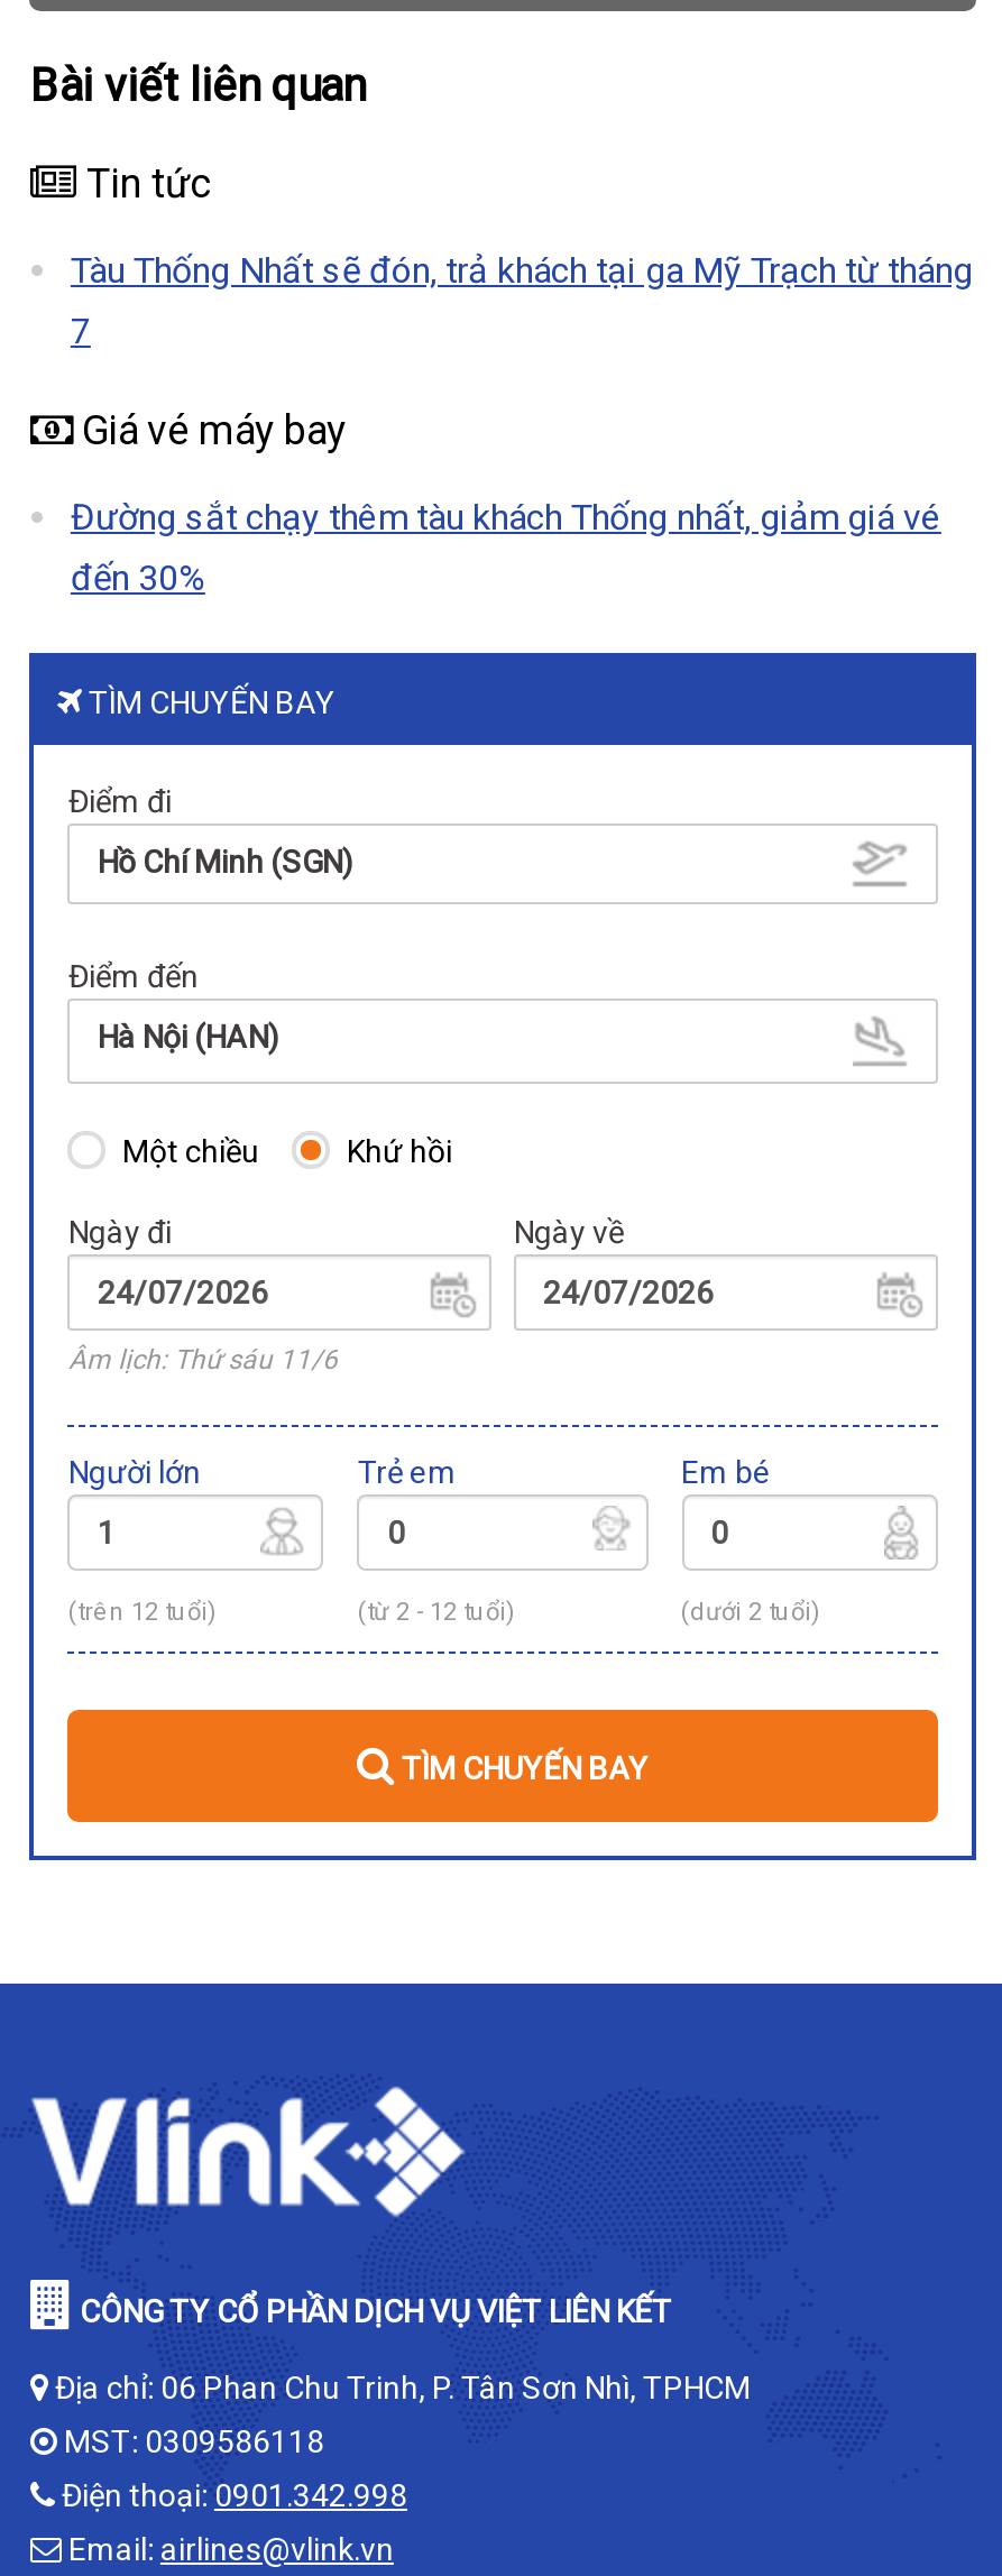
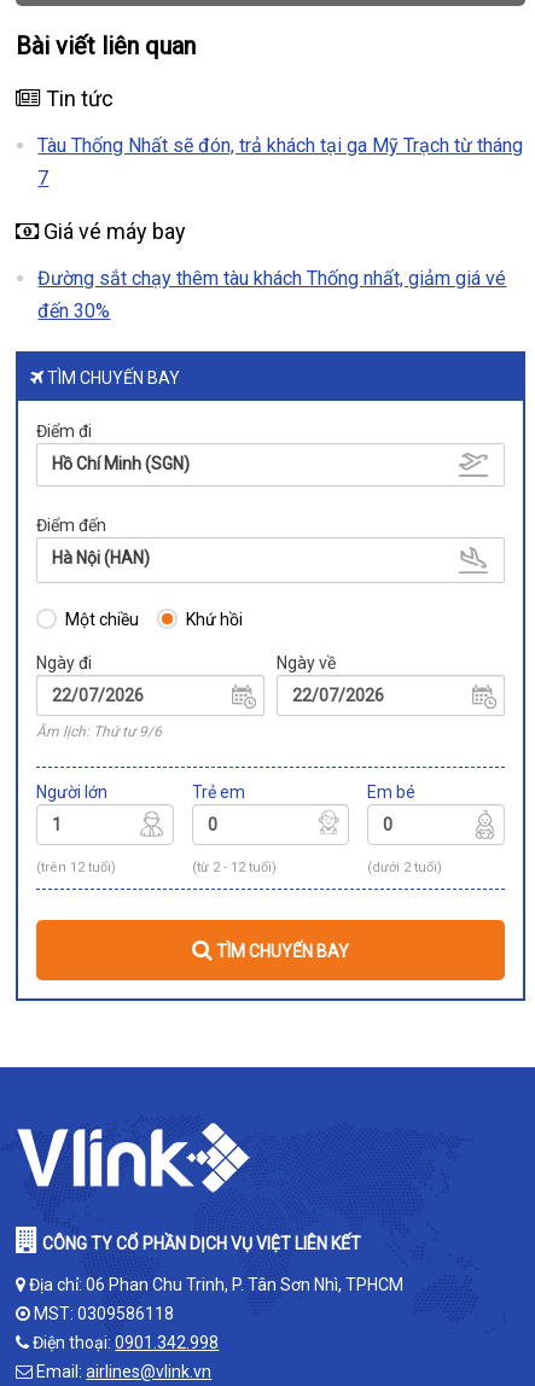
[68,1345,338,1376] Âm lịch: Thứ sáu 11/6 -> [37,723,162,740] Âm lịch: Thứ tư 9/6

